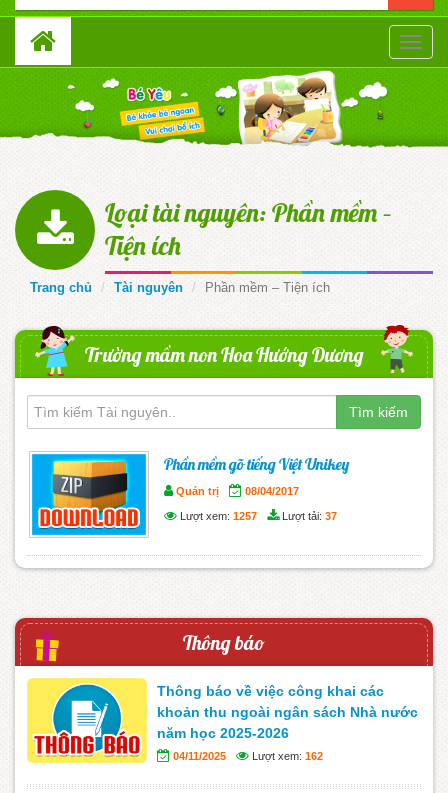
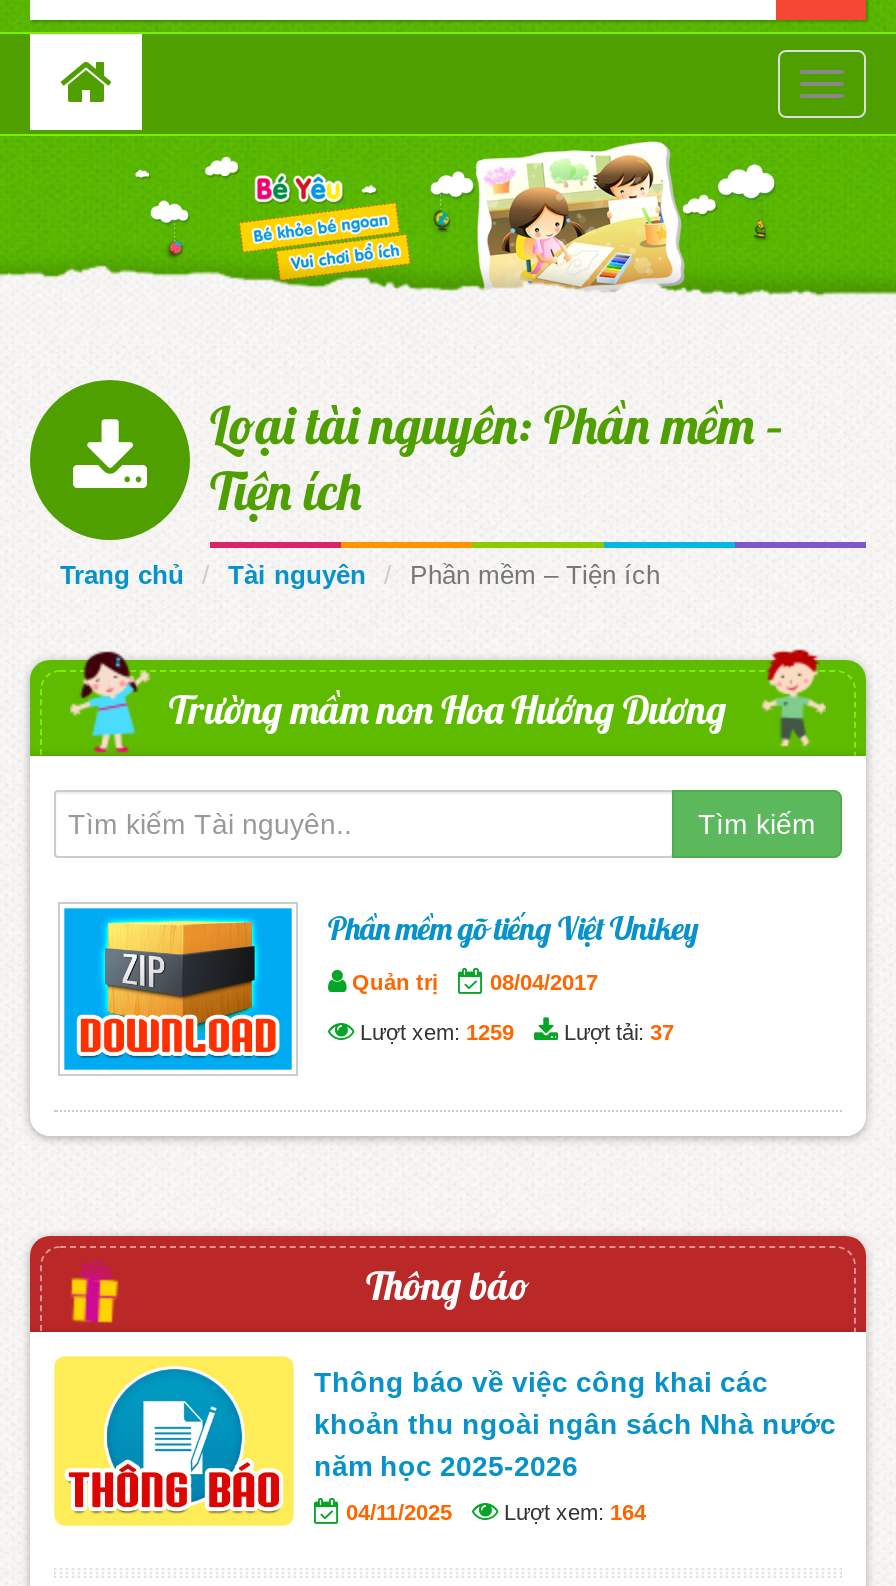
[177,510,337,522] Lượt xem: 1257 Lượt tải: 37 -> [354,1020,674,1044] Lượt xem: 1259 Lượt tải: 37
[173,749,323,761] 04/11/2025 Lượt xem: 162 -> [346,1499,646,1523] 04/11/2025 Lượt xem: 164

